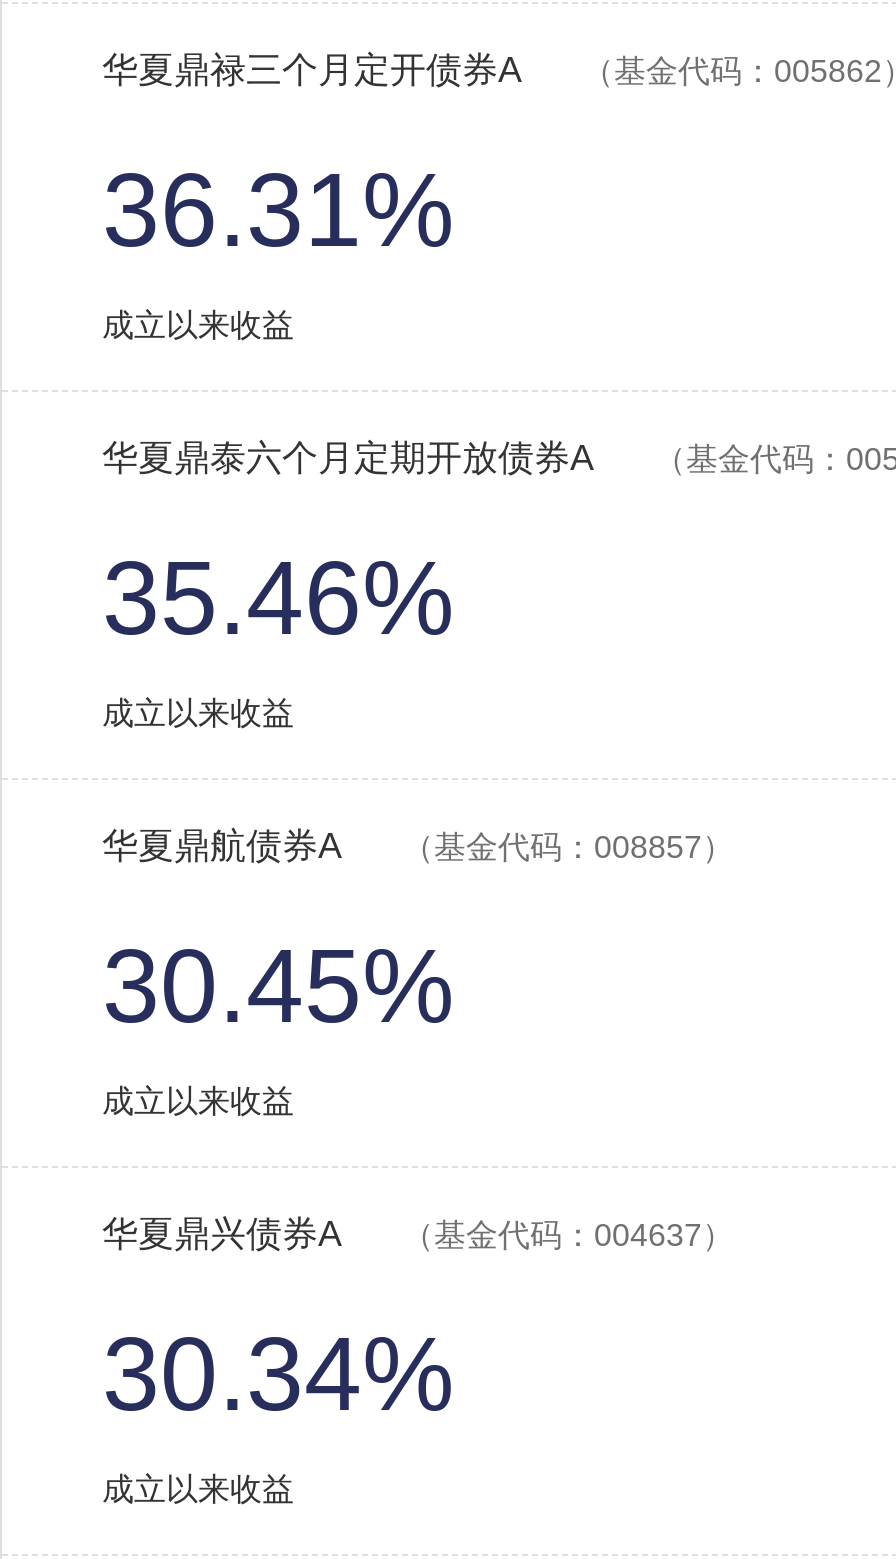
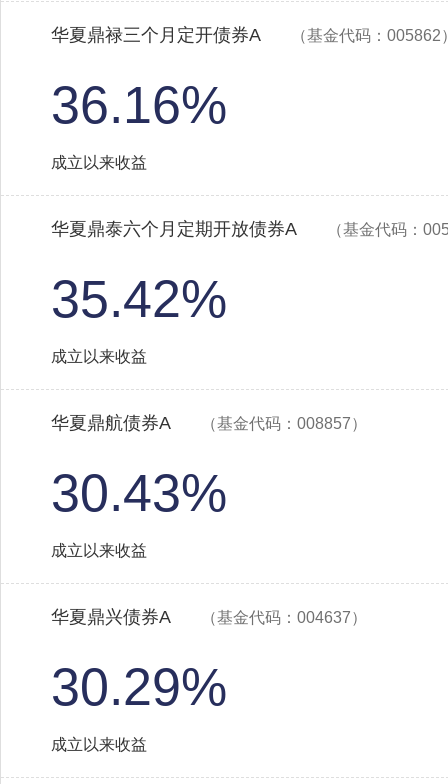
[102,152,454,268] 36.31% -> [51,76,227,134] 36.16%
[102,540,454,656] 35.46% -> [51,270,227,328] 35.42%
[102,928,454,1044] 30.45% -> [51,464,227,522] 30.43%
[102,1316,454,1432] 30.34% -> [51,658,227,716] 30.29%

